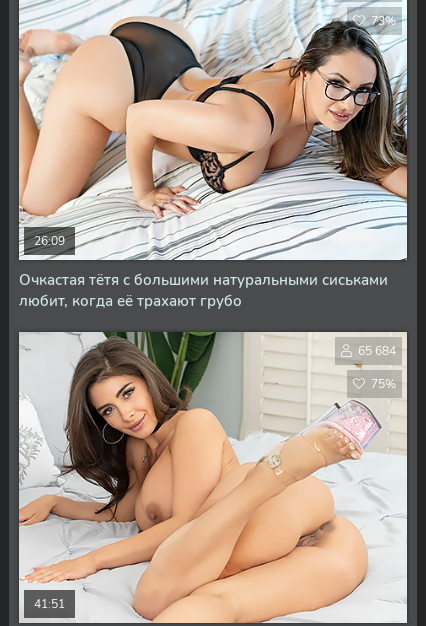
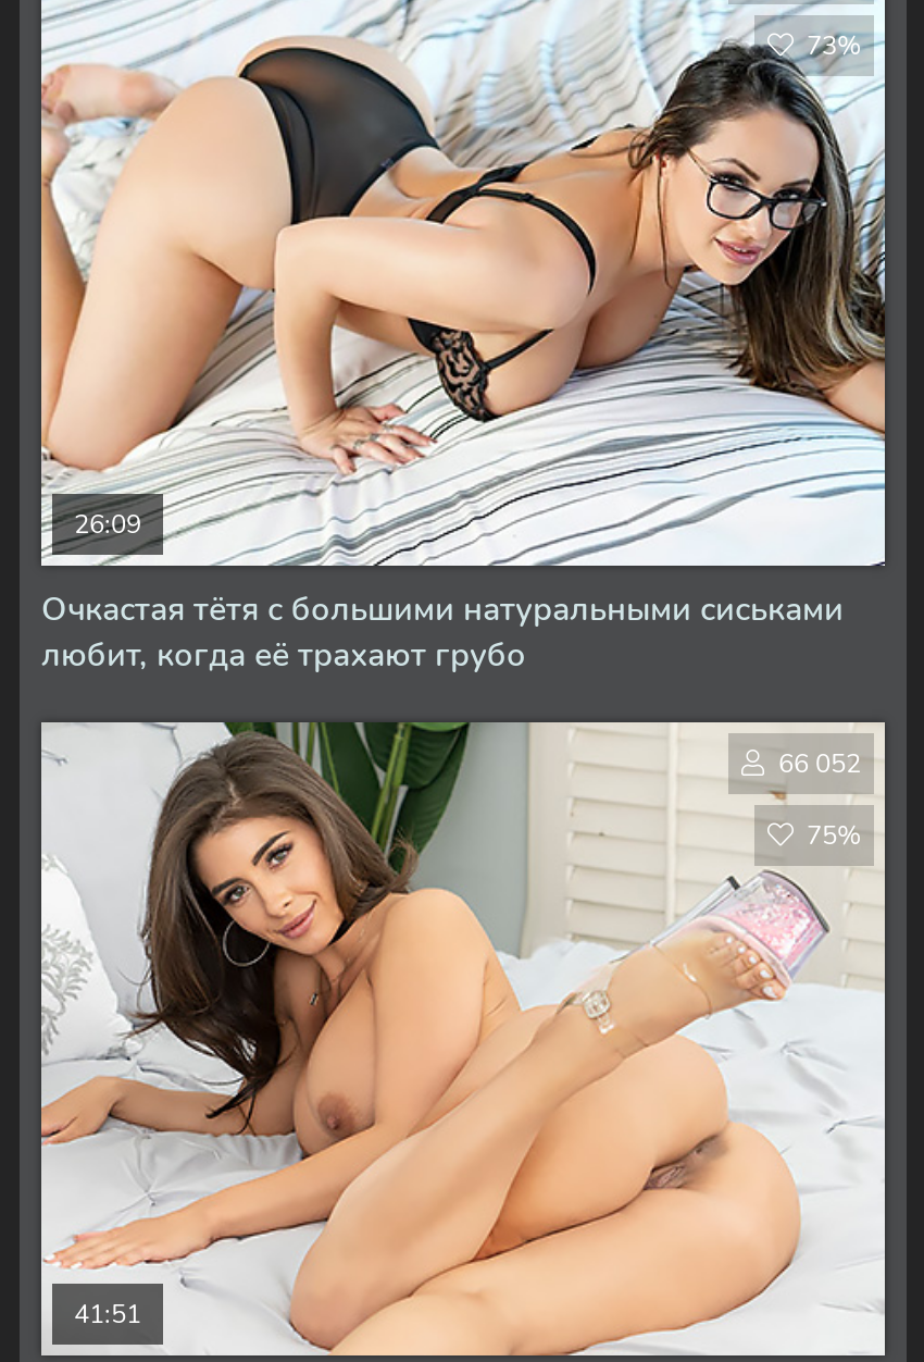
[358,343,396,359] 65 684 -> [778,746,861,781] 66 052

